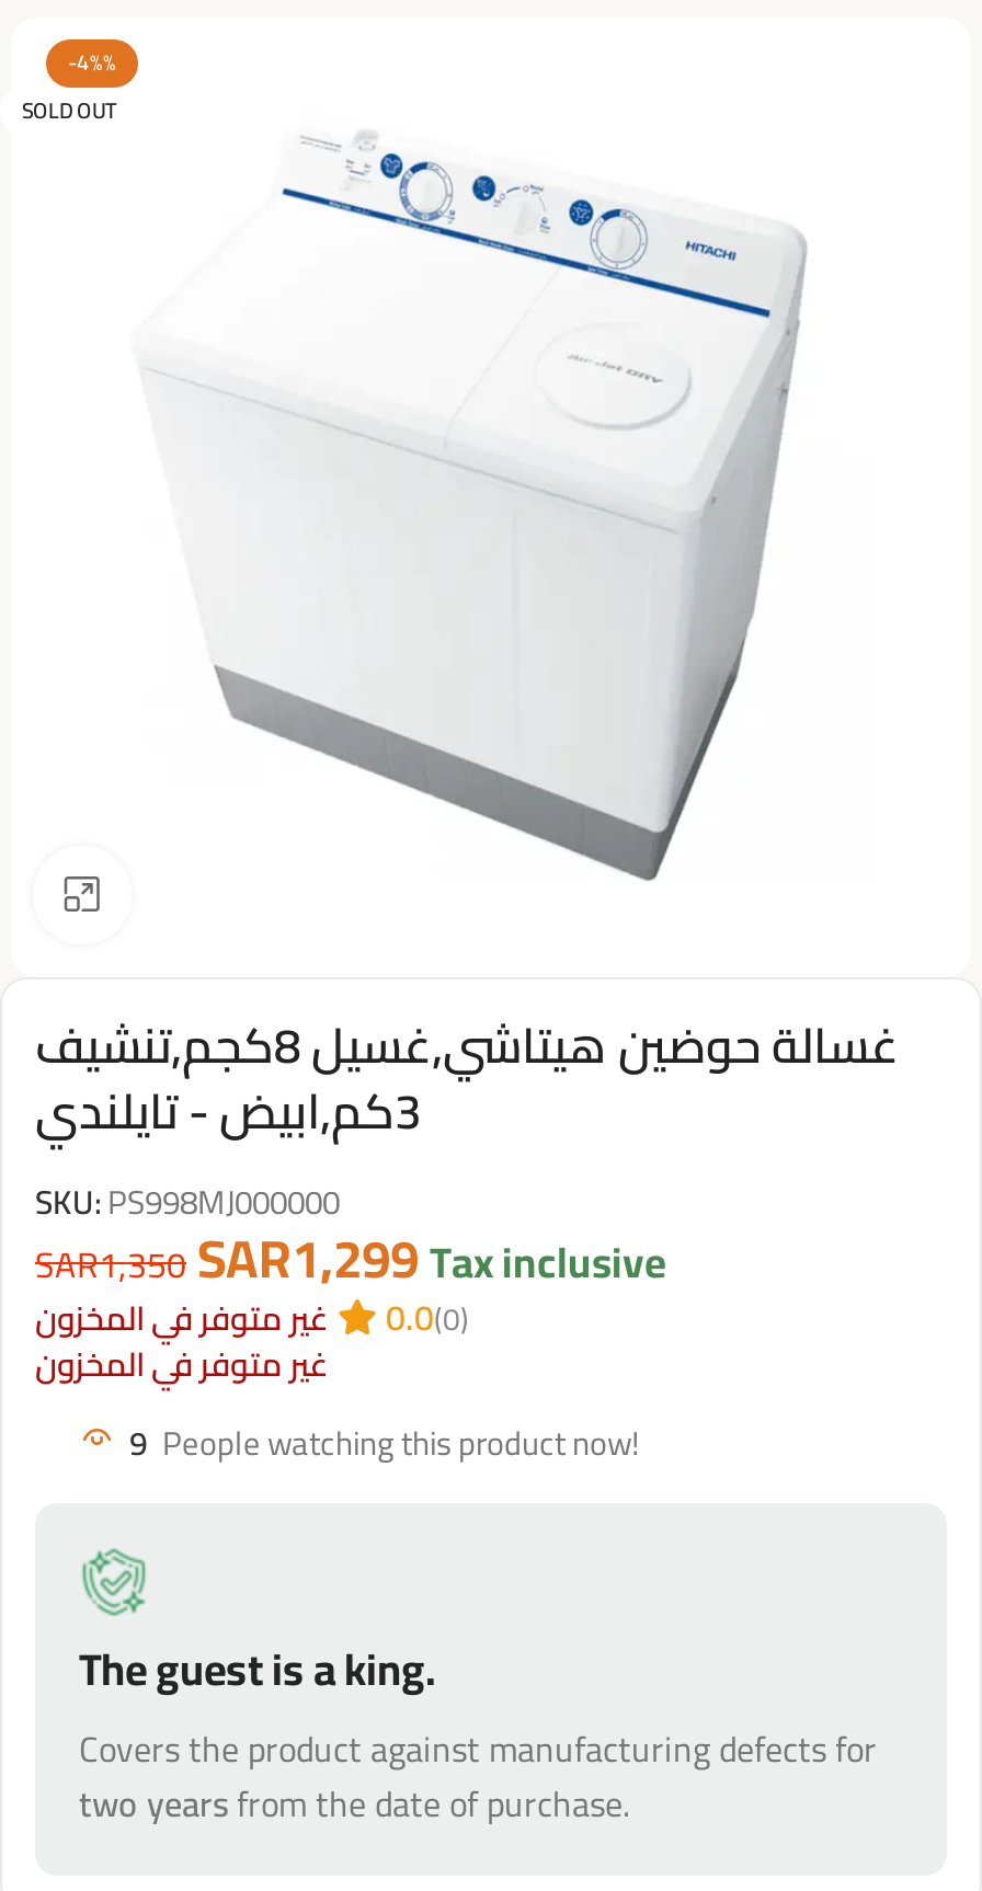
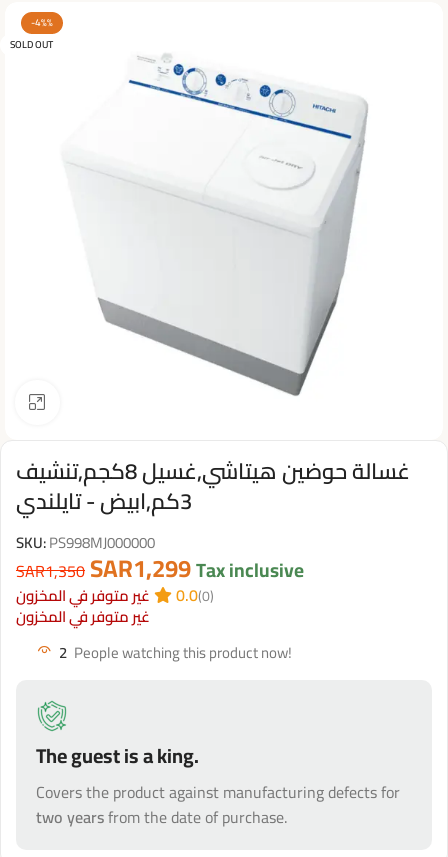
[129,1411,640,1475] 9 People watching this product now! -> [59,638,292,667] 2 People watching this product now!

